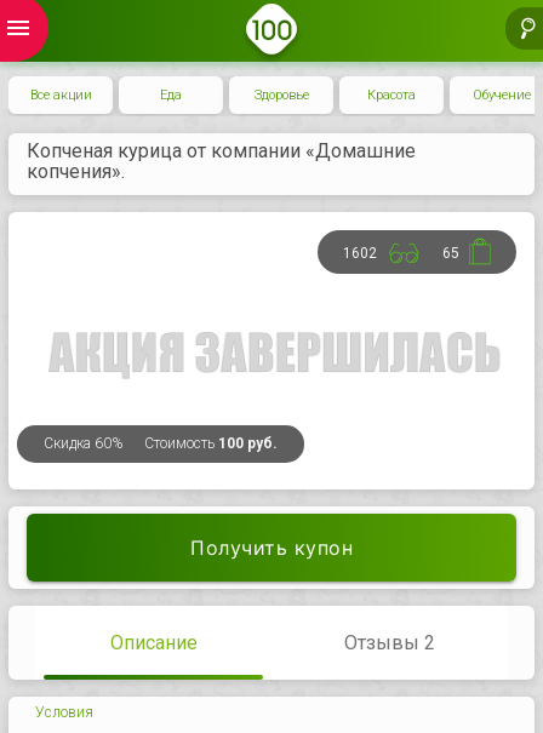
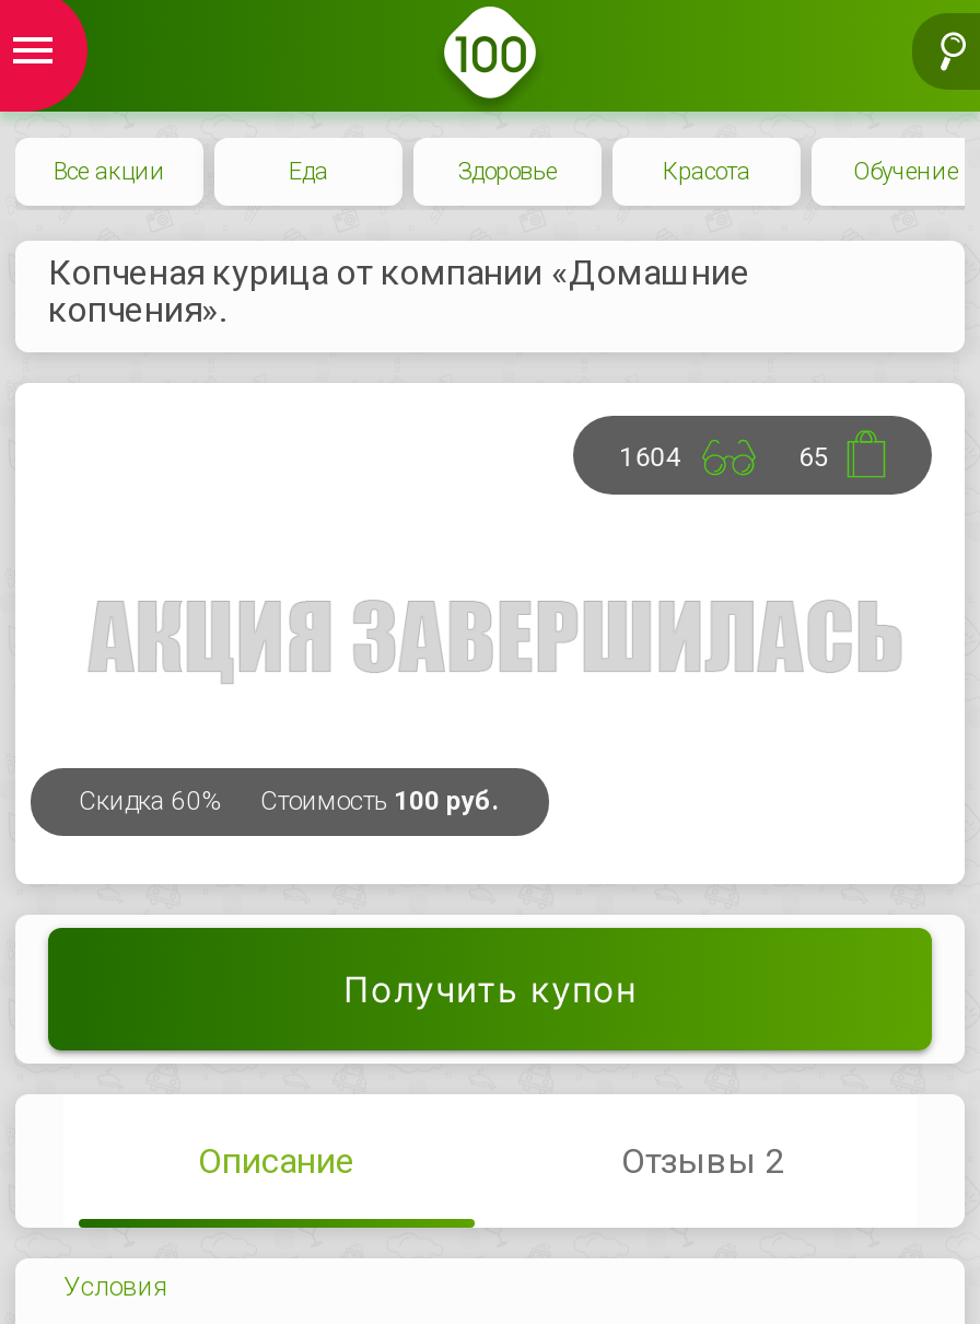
[343,244,377,261] 1602 -> [619,442,681,472] 1604

